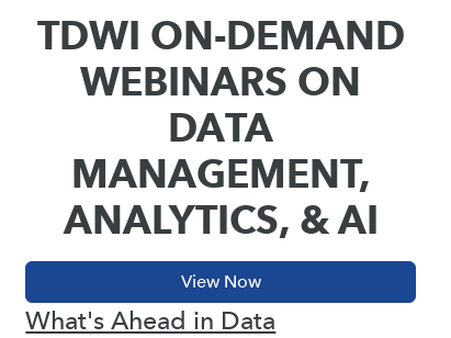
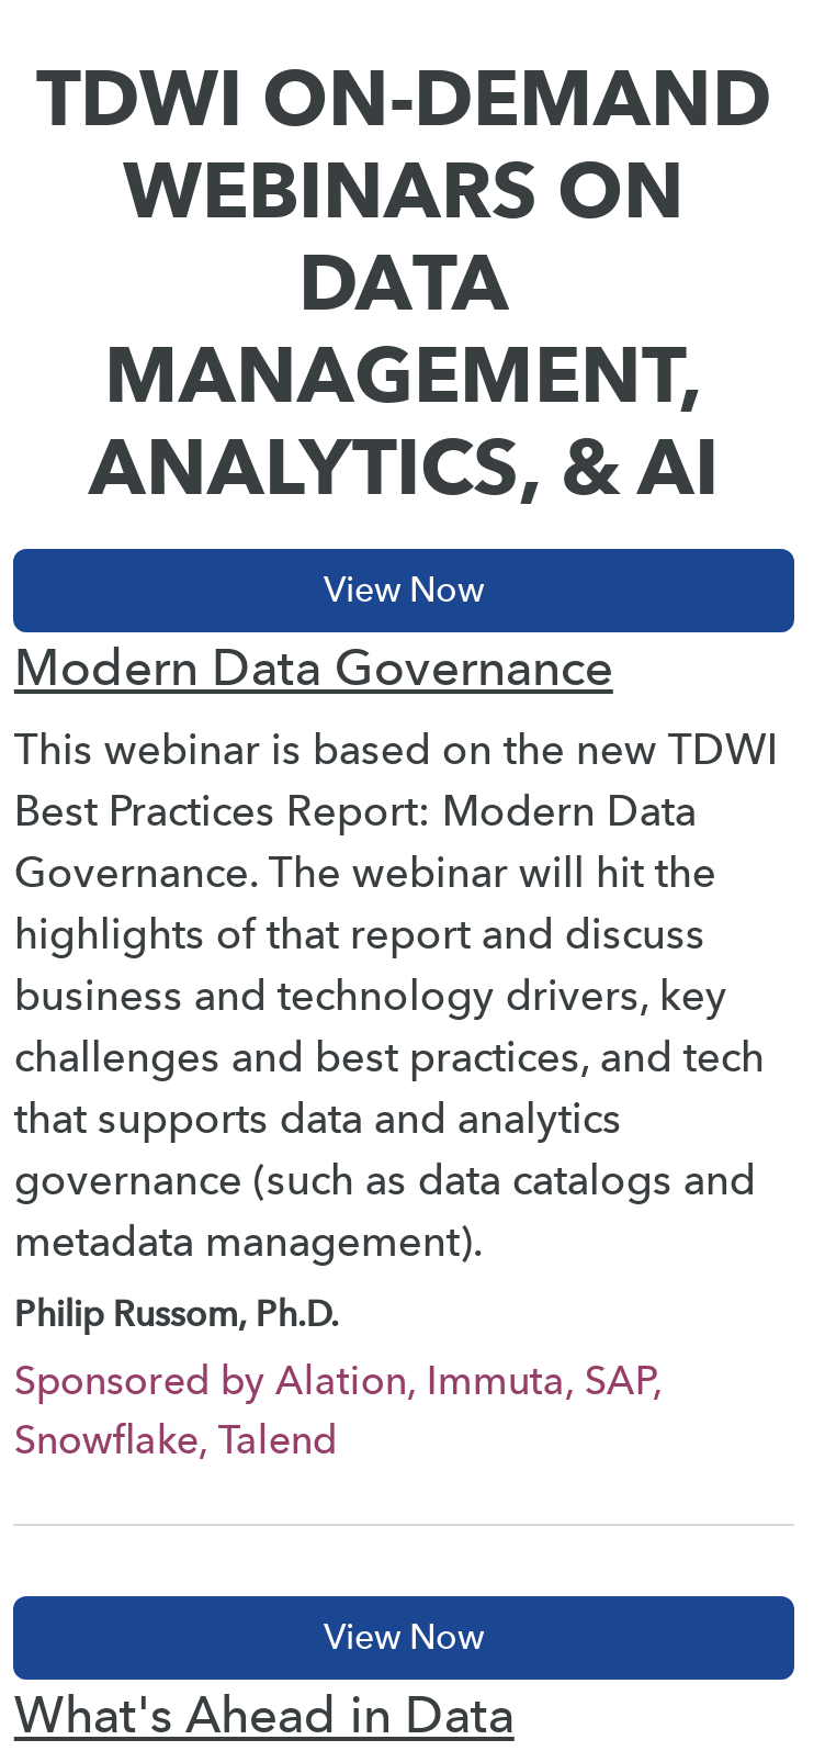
none -> [14,636,778,1464] Modern Data Governance | This webinar is based on the new TDWI | Best Practices Report: Modern Data | Governance. The webinar will hit the | highlights of that report and discuss | business and technology drivers, key | challenges and best practices, and tech | that supports data and analytics | governance (such as data catalogs and | metadata management). | Philip Russom, Ph.D. | Sponsored by Alation, Immuta, SAP, | Snowflake, Talend

